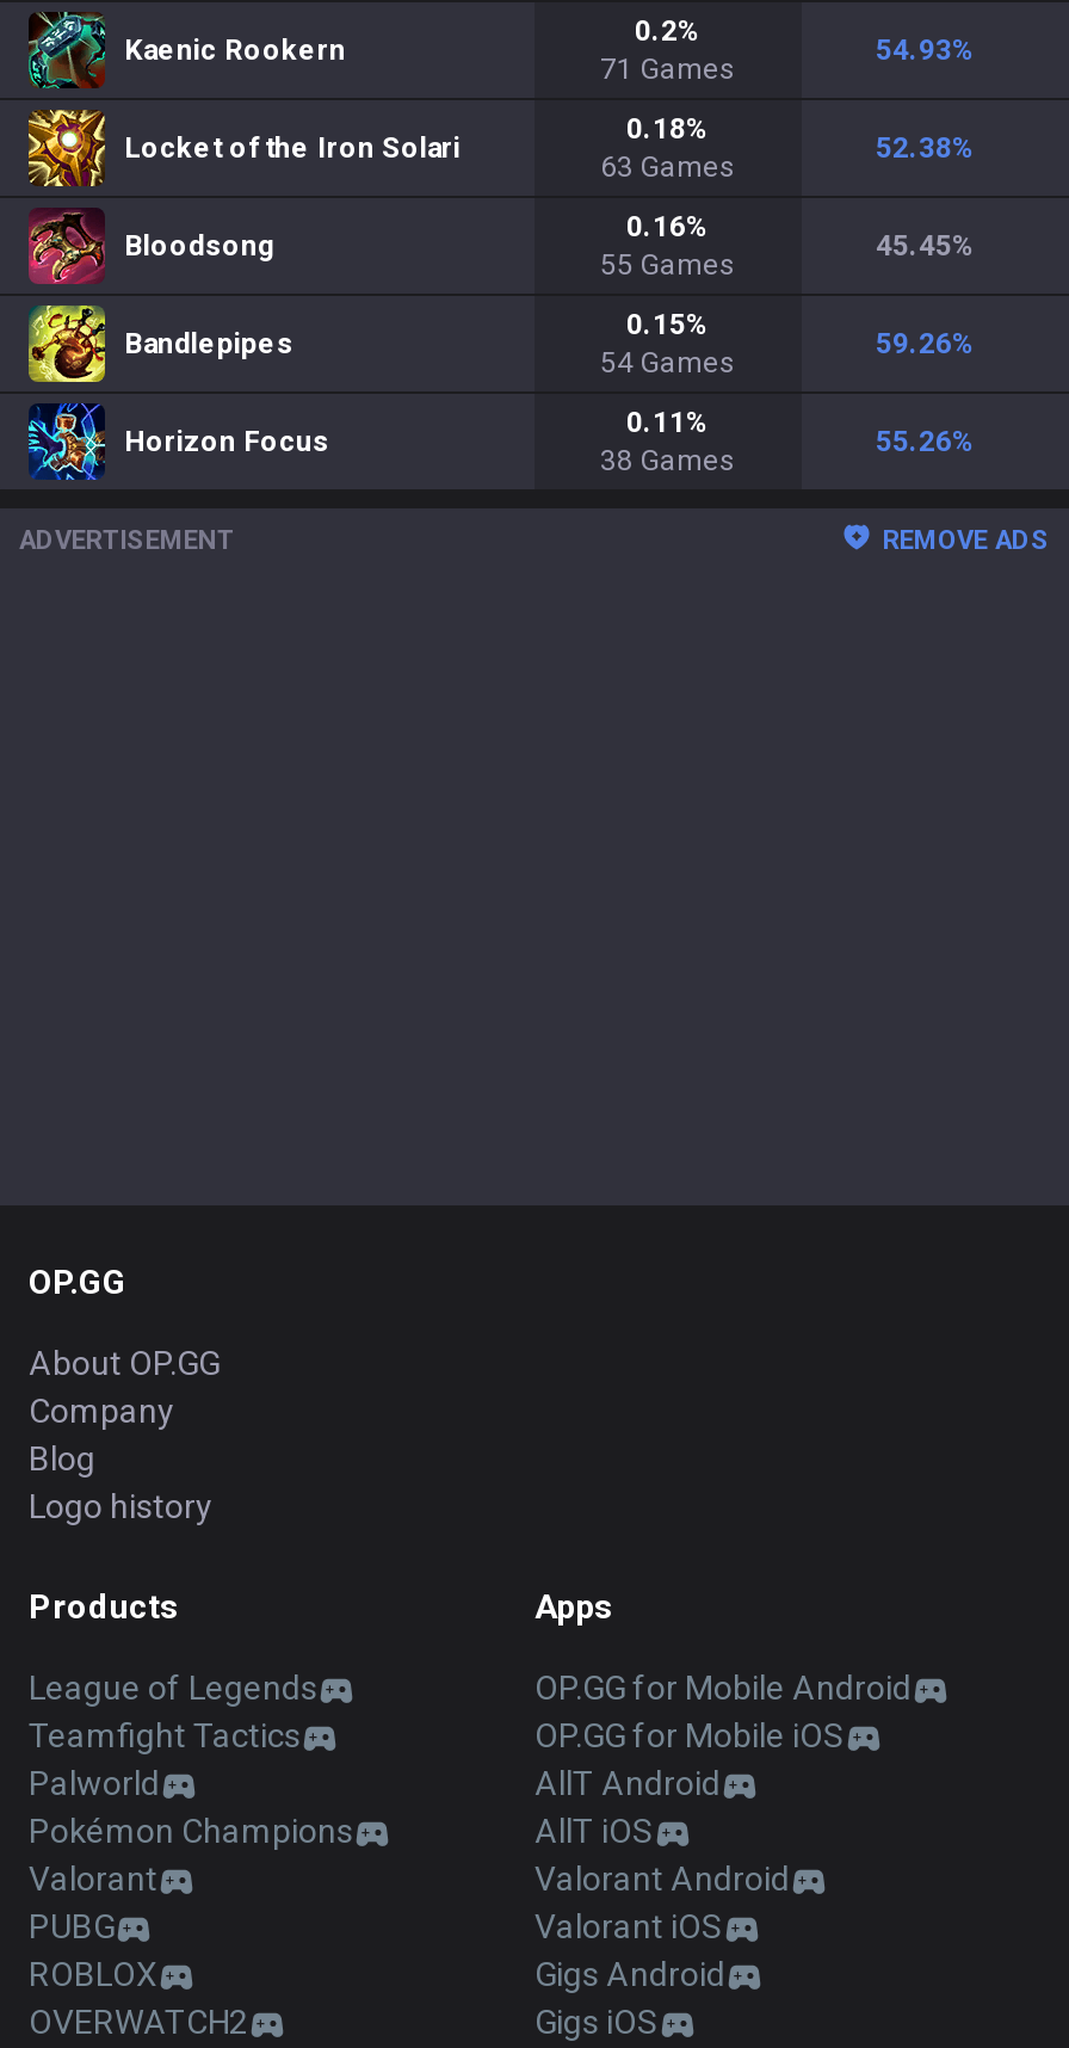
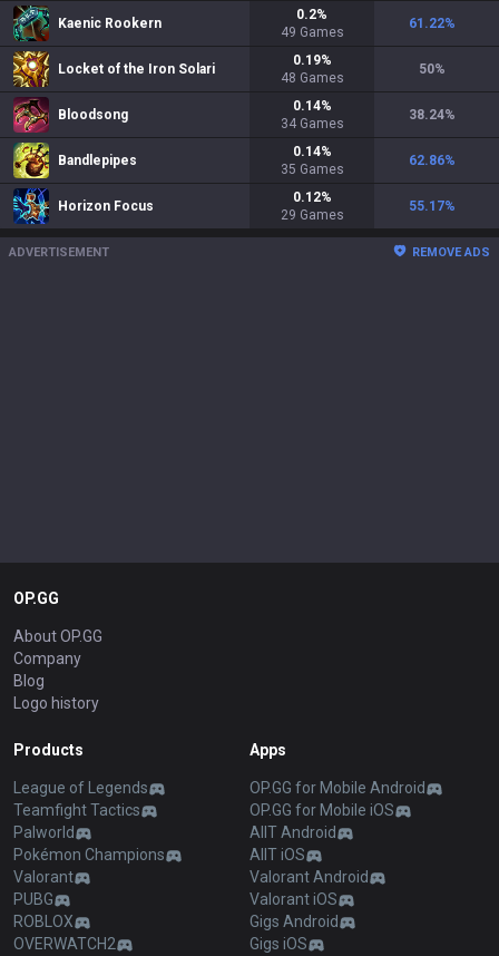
[876,33,976,67] 54.93% -> [409,16,456,31] 61.22%
[600,53,736,86] 71 Games -> [280,25,344,40] 49 Games
[626,112,710,146] 0.18% -> [292,52,331,68] 0.19%
[876,131,976,165] 52.38% -> [419,61,446,77] 50%
[600,150,736,184] 63 Games -> [280,70,344,86] 48 Games
[626,210,710,243] 0.16% -> [292,98,331,114] 0.14%
[876,229,976,263] 45.45% -> [409,107,456,123] 38.24%
[600,248,736,282] 55 Games -> [280,116,344,131] 34 Games
[626,308,710,341] 0.15% -> [292,144,331,159] 0.14%
[876,327,976,360] 59.26% -> [409,153,456,168] 62.86%
[600,346,736,380] 54 Games -> [280,162,344,177] 35 Games
[626,406,710,439] 0.11% -> [292,189,331,205] 0.12%
[876,425,976,458] 55.26% -> [409,198,456,214] 55.17%
[600,444,736,477] 38 Games -> [280,207,344,223] 29 Games

